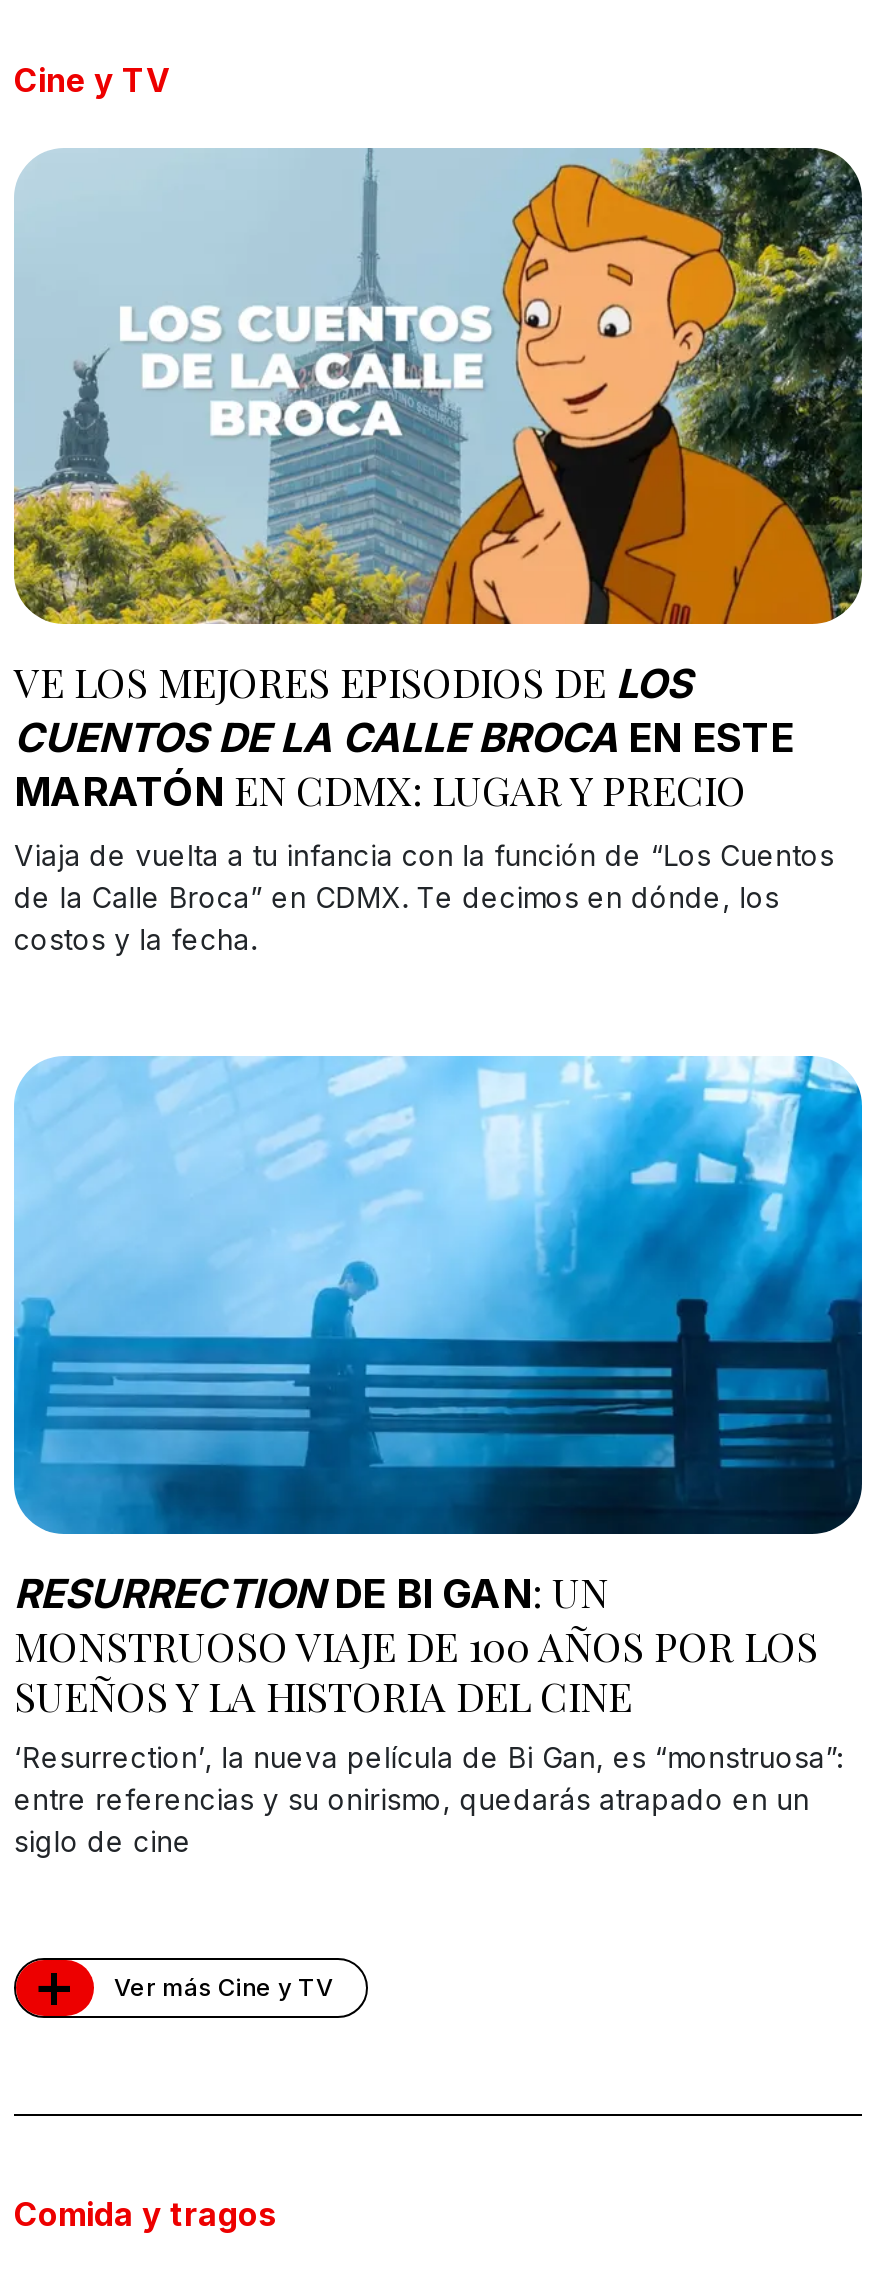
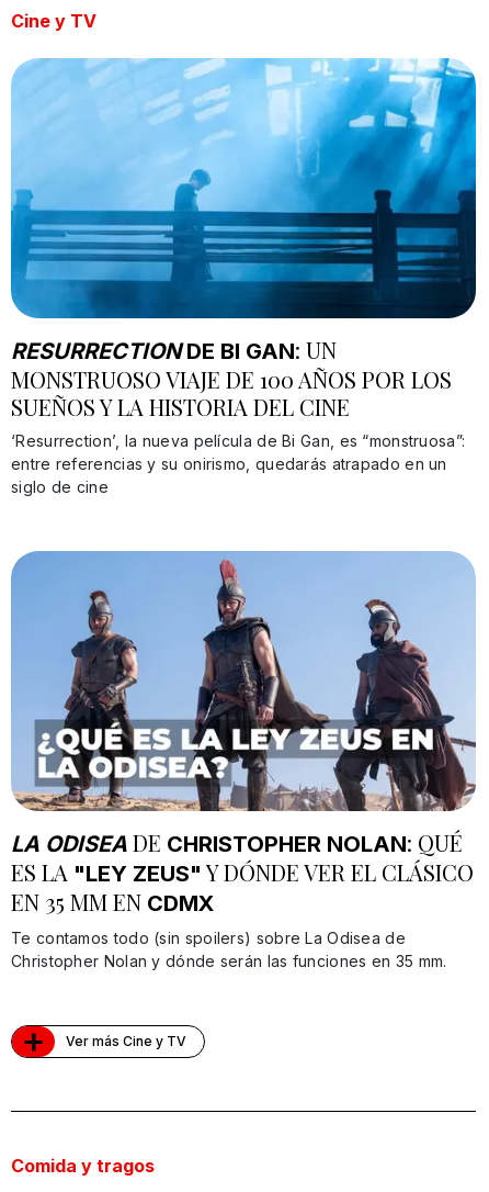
[12,146,864,956] [image] | VE LOS MEJORES EPISODIOS DE LOS | CUENTOS DE LA CALLE BROCA EN ESTE | MARATÓN EN CDMX: LUGAR Y PRECIO | Viaja de vuelta a tu infancia con la función de “Los Cuentos | de la Calle Broca” en CDMX. Te decimos en dónde, los | costos y la fecha. -> none
moved [14,1054,864,1857] -> [11,55,477,496]: [image] | RESURRECTIONDE BI GAN: UN | MONSTRUOSO VIAJE DE 100 AÑOS POR LOS | SUEÑOS Y LA HISTORIA DEL CINE | ‘Resurrection’, la nueva película de Bi Gan, es “monstruosa”: | entre referencias y su onirismo, quedarás atrapado en un | siglo de cine
none -> [11,542,477,970] [image] | LA ODISEA DE CHRISTOPHER NOLAN: QUÉ | ES LA "LEY ZEUS" Y DÓNDE VER EL CLÁSICO | EN 35 MM EN CDMX | Te contamos todo (sin spoilers) sobre La Odisea de | Christopher Nolan y dónde serán las funciones en 35 mm.

